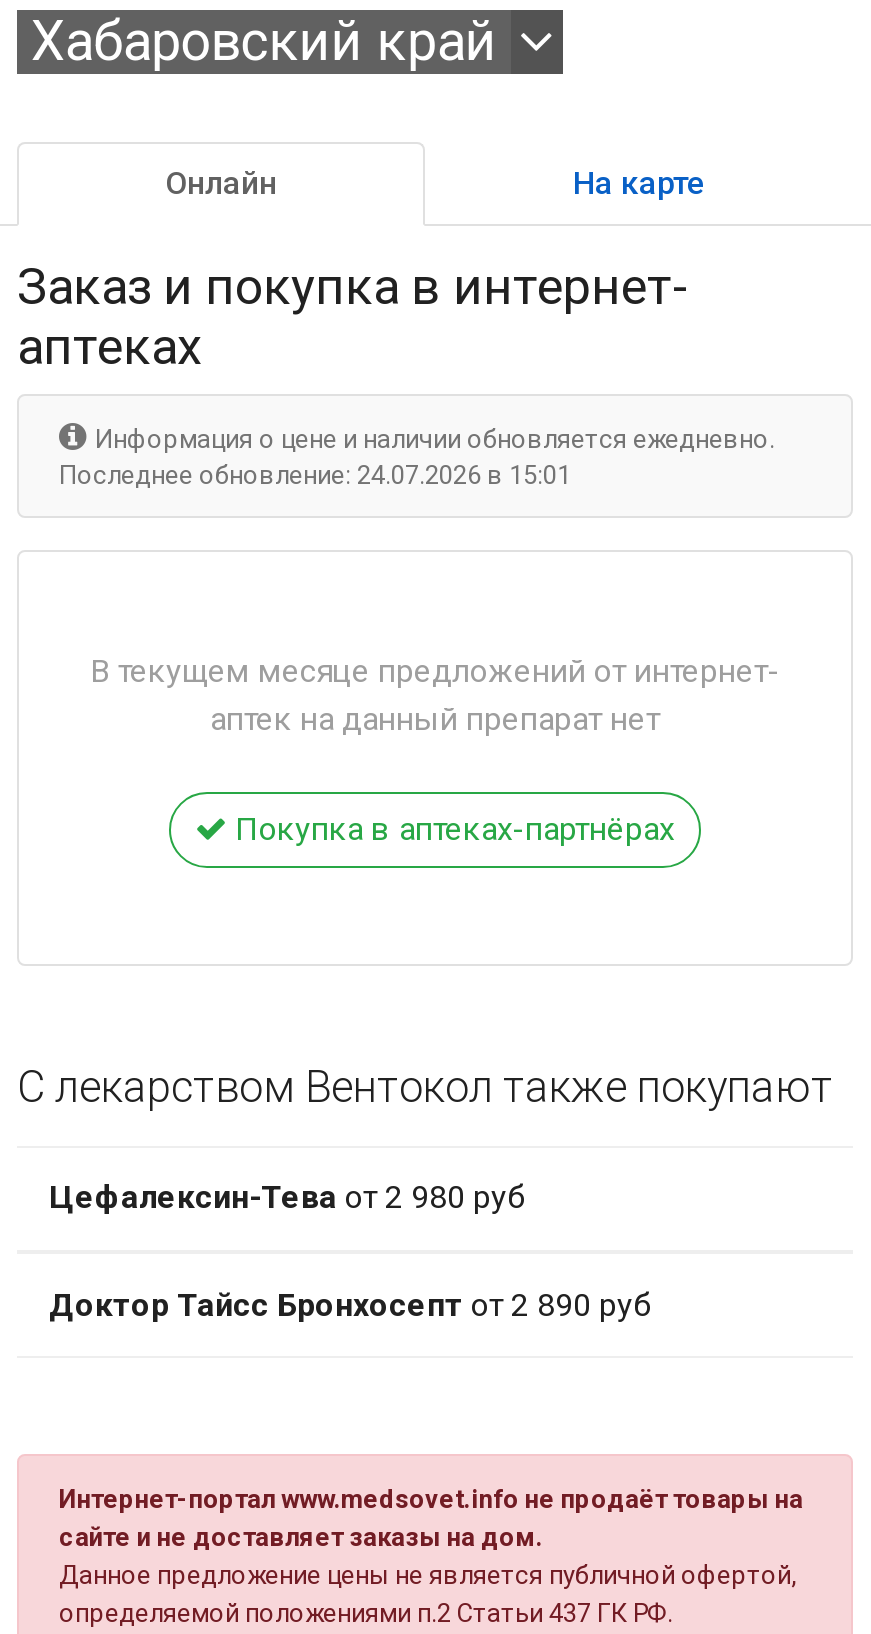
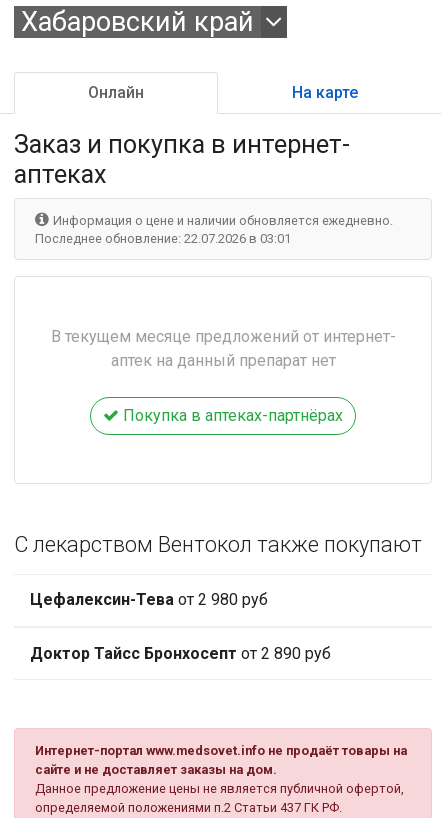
[59,460,571,490] Последнее обновление: 24.07.2026 в 15:01 -> [35,231,291,246] Последнее обновление: 22.07.2026 в 03:01

